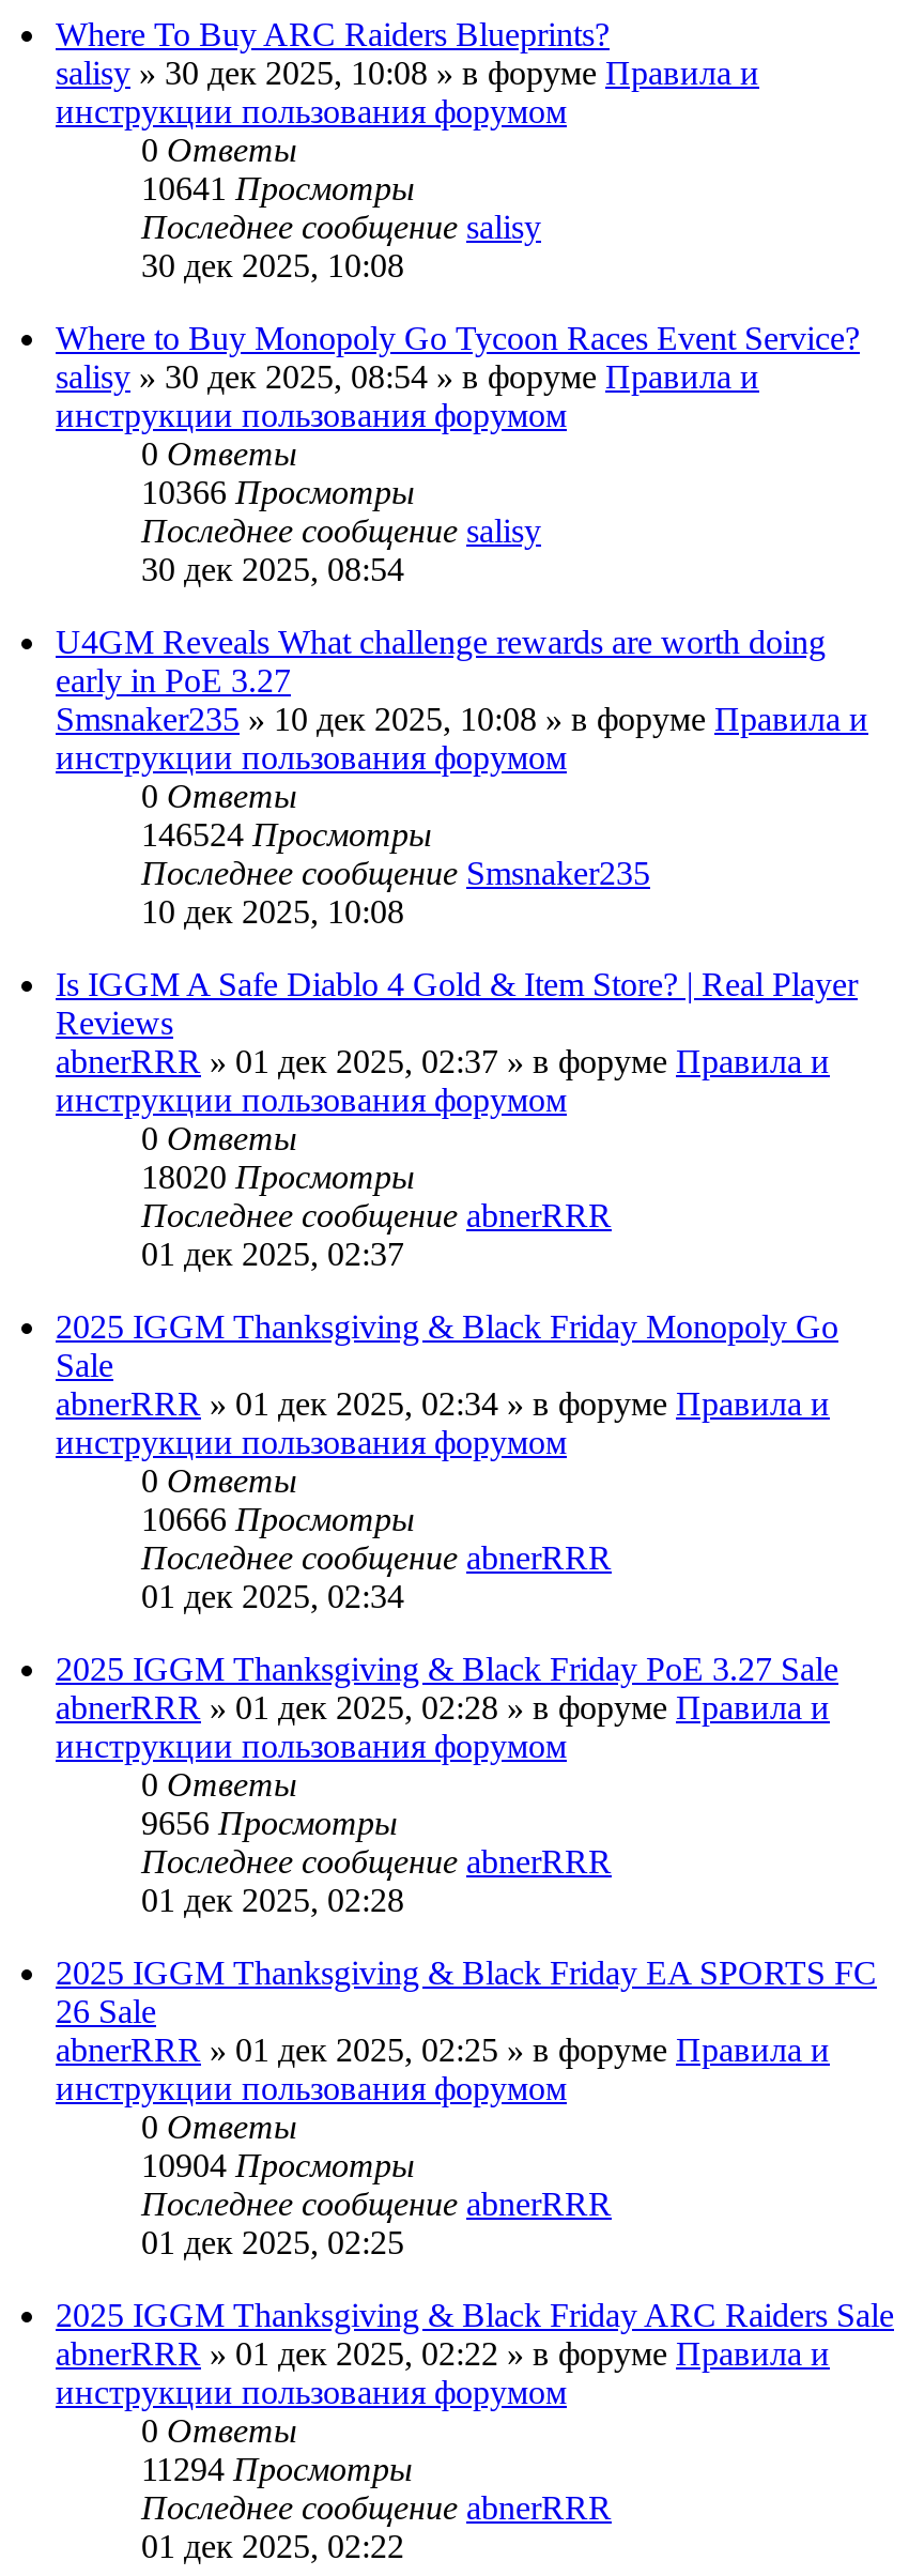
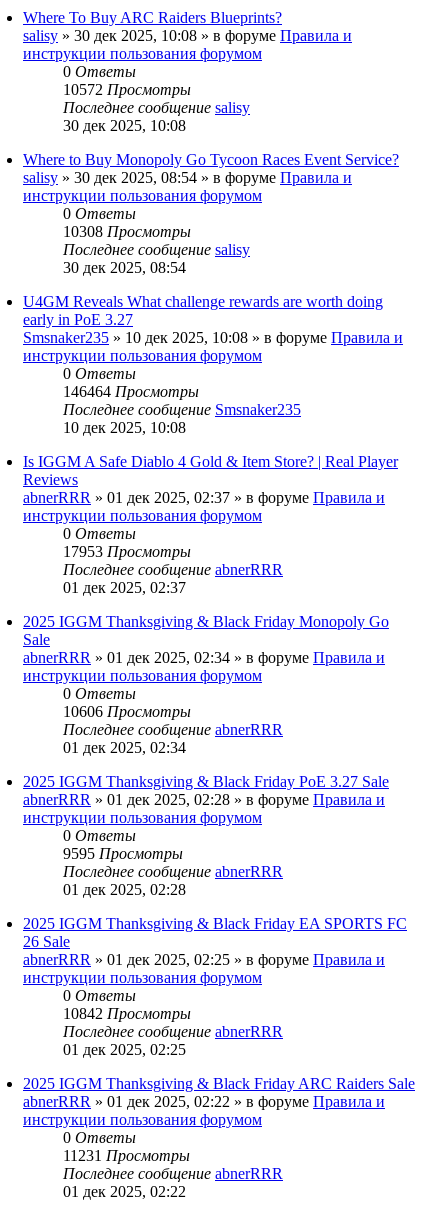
[141,171,415,207] 10641 Просмотры -> [63,81,191,98] 10572 Просмотры
[141,475,415,511] 10366 Просмотры -> [63,223,191,240] 10308 Просмотры
[141,817,432,853] 146524 Просмотры -> [63,383,199,400] 146464 Просмотры
[141,1159,415,1196] 18020 Просмотры -> [63,543,191,560] 17953 Просмотры
[141,1502,415,1538] 10666 Просмотры -> [63,703,191,720] 10606 Просмотры
[141,1805,398,1842] 9656 Просмотры -> [63,845,183,862] 9595 Просмотры
[141,2148,415,2184] 10904 Просмотры -> [63,1005,191,1022] 10842 Просмотры
[141,2451,413,2488] 11294 Просмотры -> [63,1147,190,1164] 11231 Просмотры

